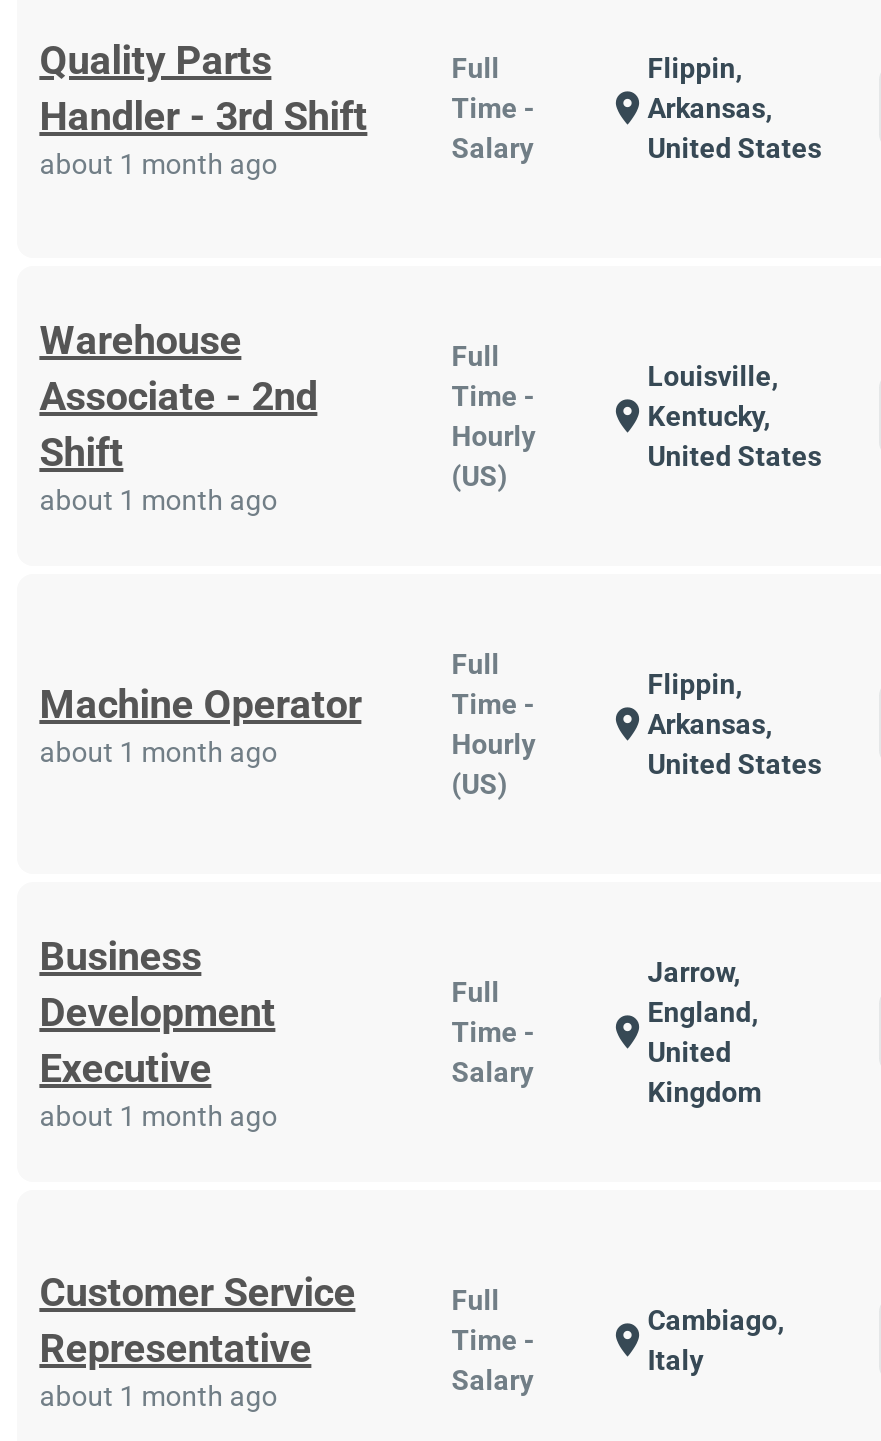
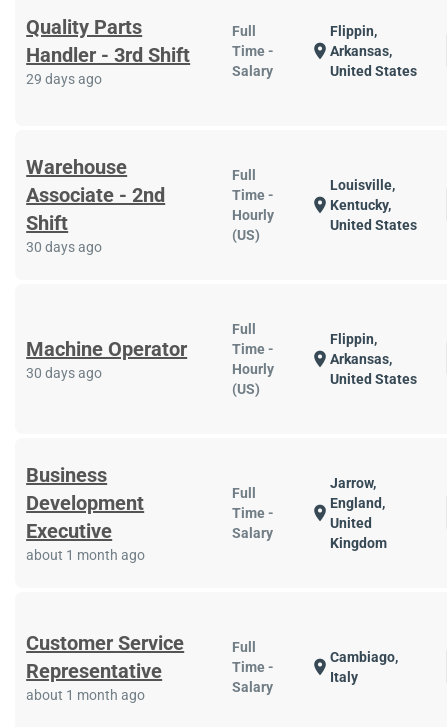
[39,148,277,180] about 1 month ago -> [26,71,102,87] 29 days ago
[39,484,277,516] about 1 month ago -> [26,239,102,255] 30 days ago
[39,736,277,768] about 1 month ago -> [26,365,102,381] 30 days ago

